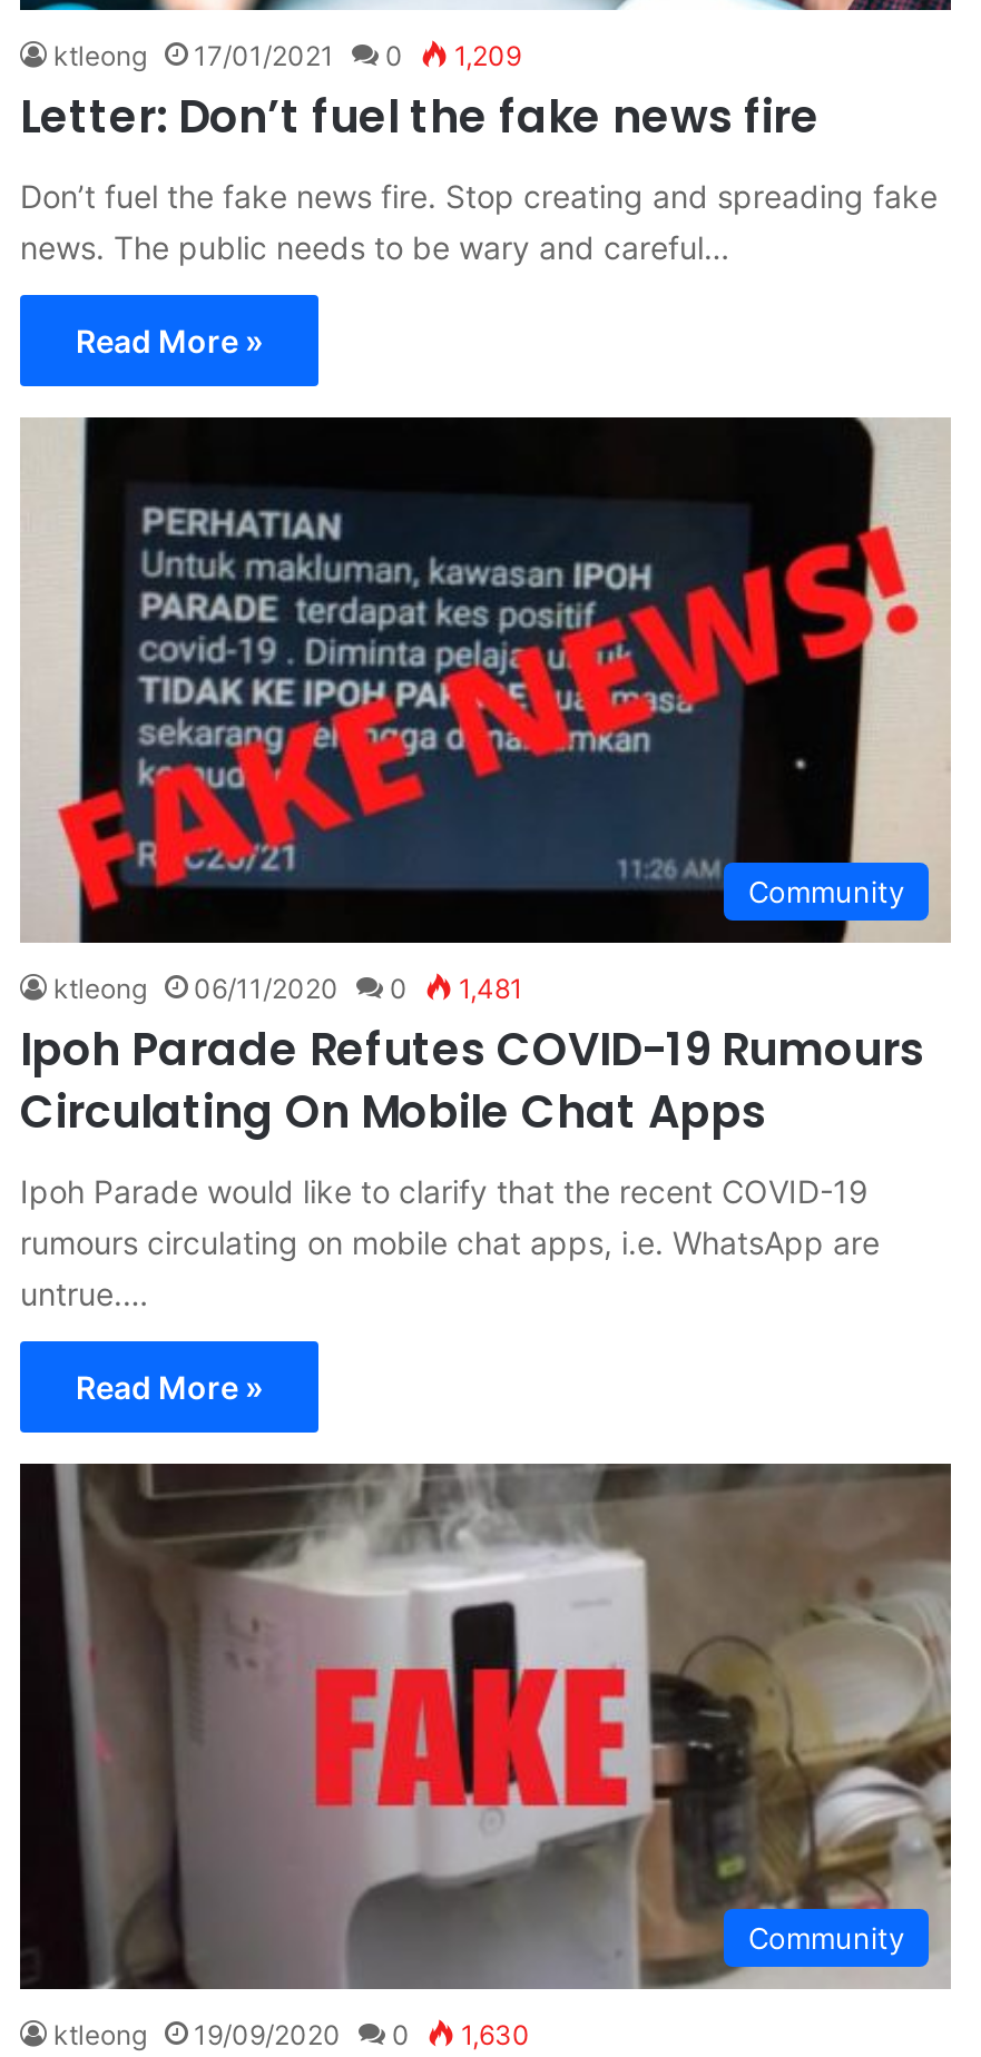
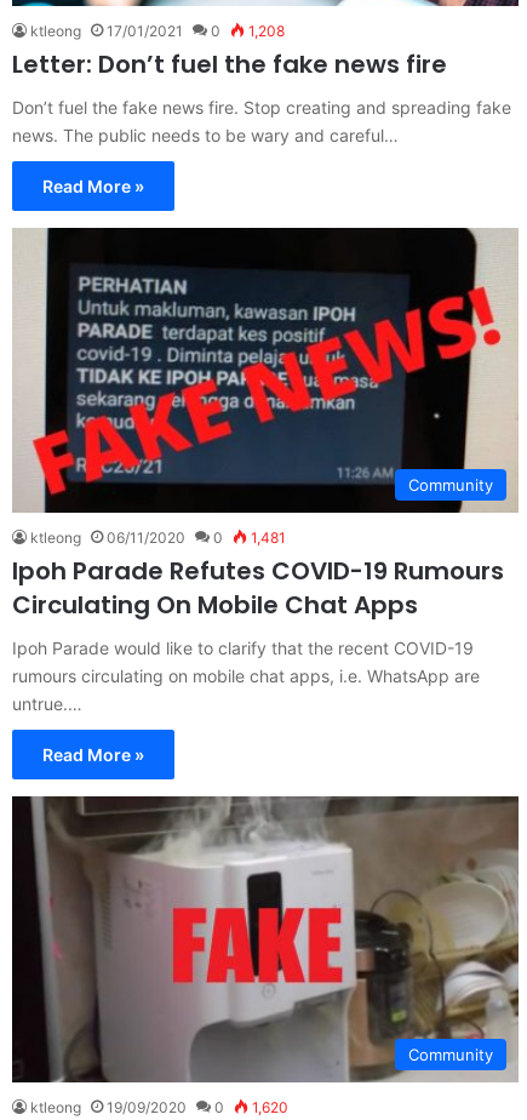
[53,39,521,73] ktleong 17/01/2021 0 1,209 -> [30,21,285,40] ktleong 17/01/2021 0 1,208
[53,2017,530,2051] ktleong 19/09/2020 0 1,630 -> [30,1098,288,1117] ktleong 19/09/2020 0 1,620

